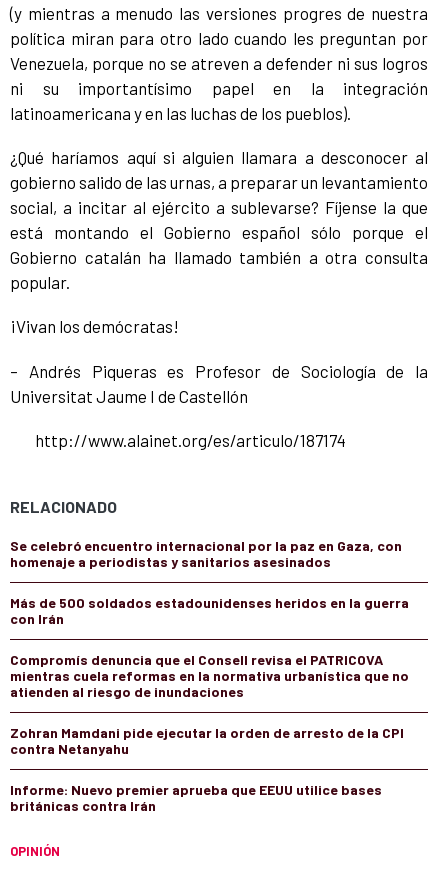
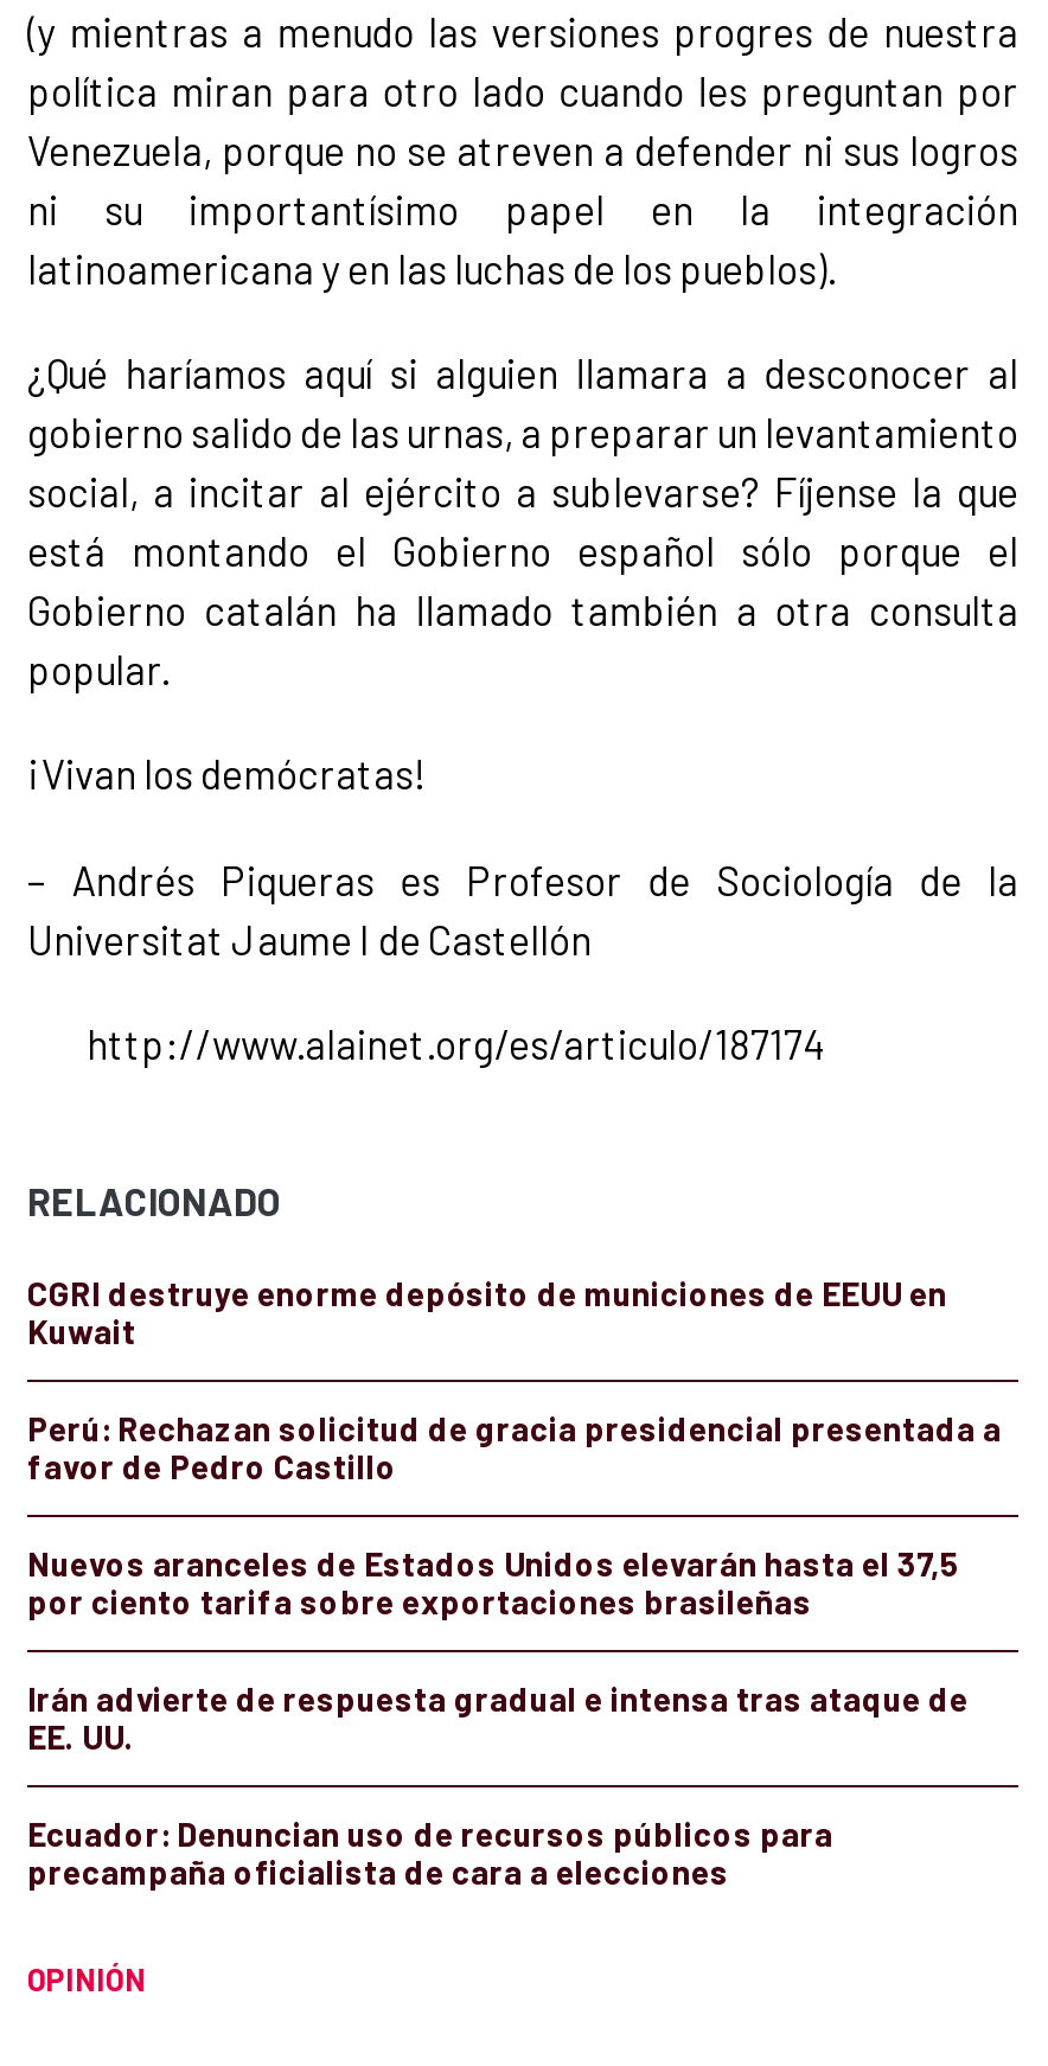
[10,537,402,570] Se celebró encuentro internacional por la paz en Gaza, con | homenaje a periodistas y sanitarios asesinados -> [27,1273,947,1351] CGRI destruye enorme depósito de municiones de EEUU en | Kuwait
[10,594,409,627] Más de 500 soldados estadounidenses heridos en la guerra | con Irán -> [27,1408,1002,1486] Perú: Rechazan solicitud de gracia presidencial presentada a | favor de Pedro Castillo
[10,651,409,700] Compromís denuncia que el Consell revisa el PATRICOVA | mientras cuela reformas en la normativa urbanística que no | atienden al riesgo de inundaciones -> [27,1543,959,1622] Nuevos aranceles de Estados Unidos elevarán hasta el 37,5 | por ciento tarifa sobre exportaciones brasileñas
[10,724,404,757] Zohran Mamdani pide ejecutar la orden de arresto de la CPI | contra Netanyahu -> [27,1678,969,1757] Irán advierte de respuesta gradual e intensa tras ataque de | EE. UU.
[10,781,382,814] Informe: Nuevo premier aprueba que EEUU utilice bases | británicas contra Irán -> [27,1814,833,1892] Ecuador: Denuncian uso de recursos públicos para | precampaña oficialista de cara a elecciones

